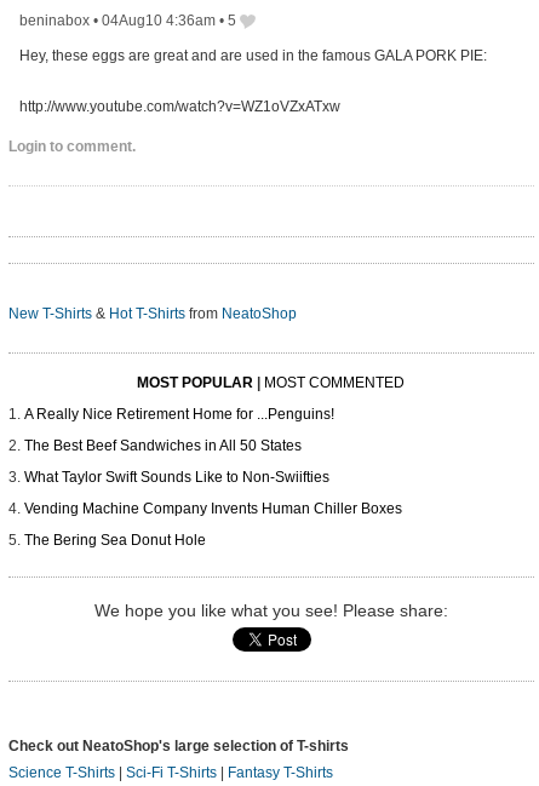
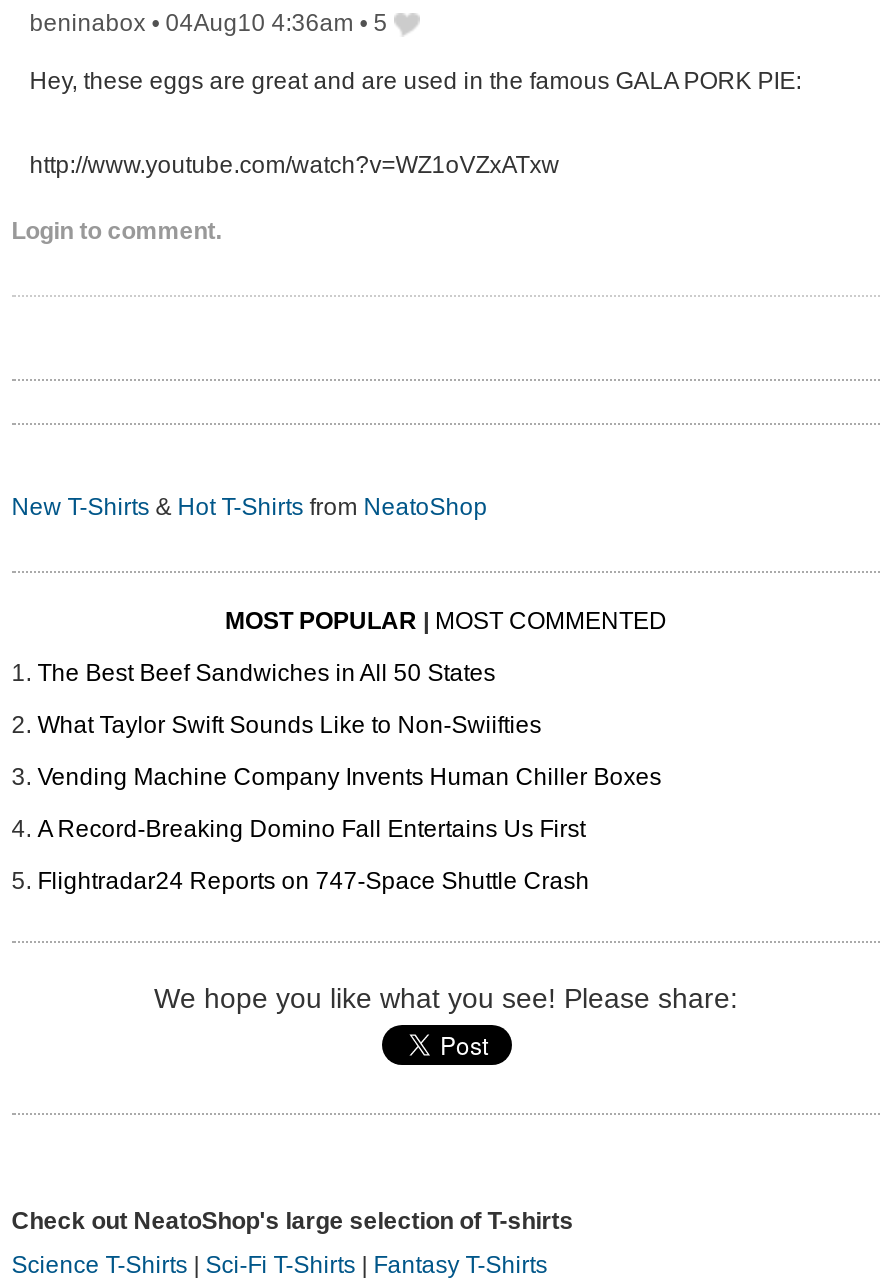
[24,406,334,423] A Really Nice Retirement Home for ...Penguins! -> none
moved [24,438,402,518] -> [37,660,661,792]: The Best Beef Sandwiches in All 50 States | What Taylor Swift Sounds Like to Non-Swiifties | Vending Machine Company Invents Human Chiller Boxes
[24,532,206,549] The Bering Sea Donut Hole -> [37,816,589,896] A Record-Breaking Domino Fall Entertains Us First | Flightradar24 Reports on 747-Space Shuttle Crash

